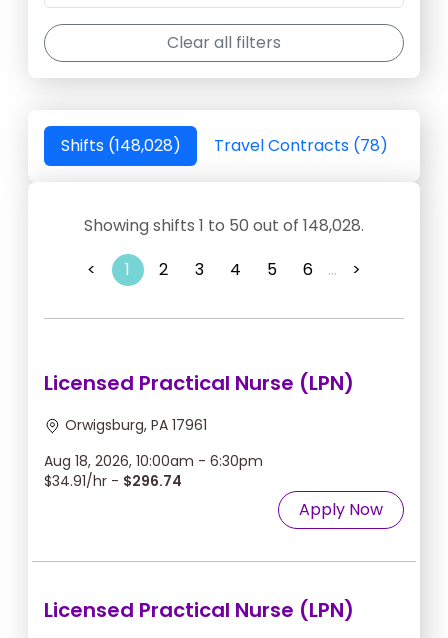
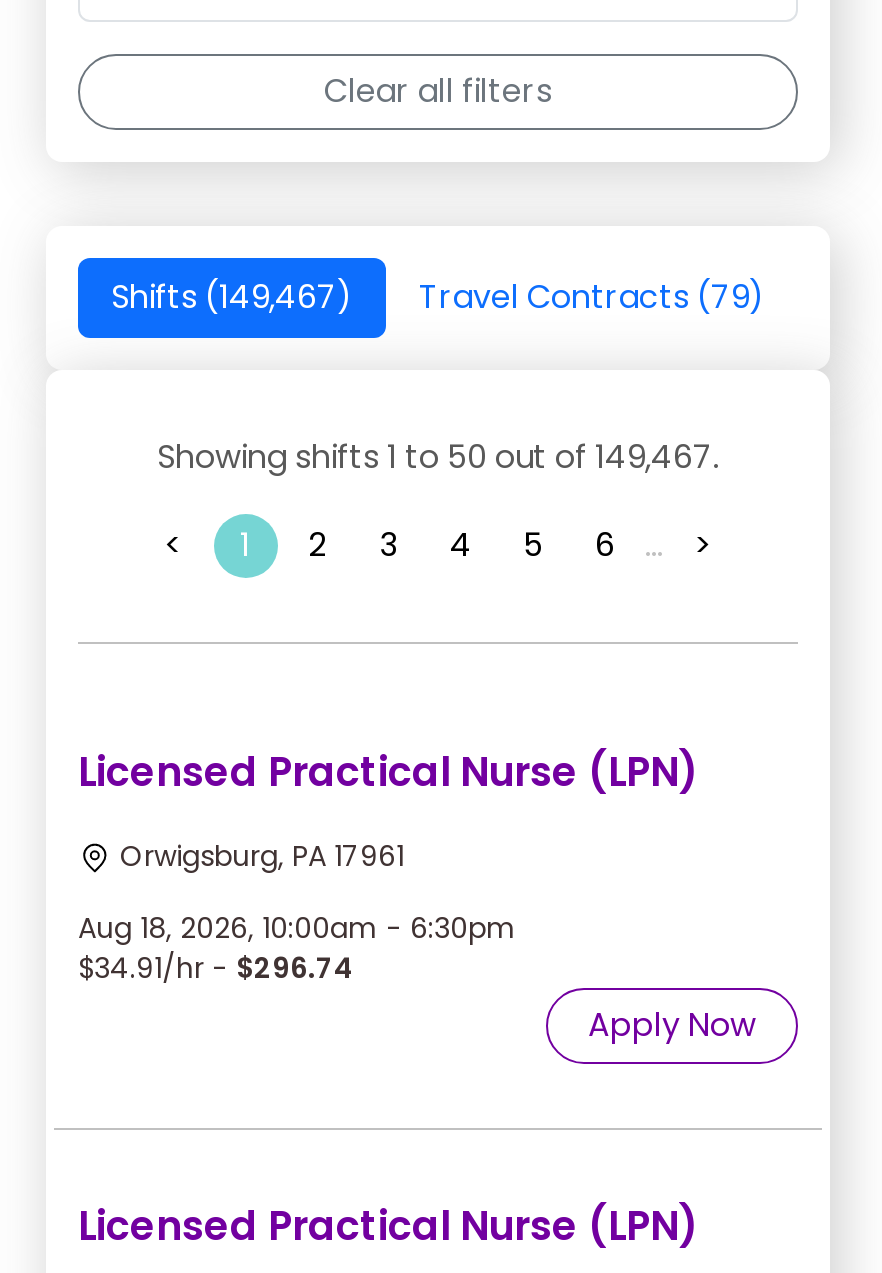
[60,134,180,157] Shifts (148,028) -> [111,274,353,320] Shifts (149,467)
[213,134,387,157] Travel Contracts (78) -> [419,274,765,320] Travel Contracts (79)
[84,214,364,237] Showing shifts 1 to 50 out of 148,028. -> [157,434,719,480] Showing shifts 1 to 50 out of 149,467.

